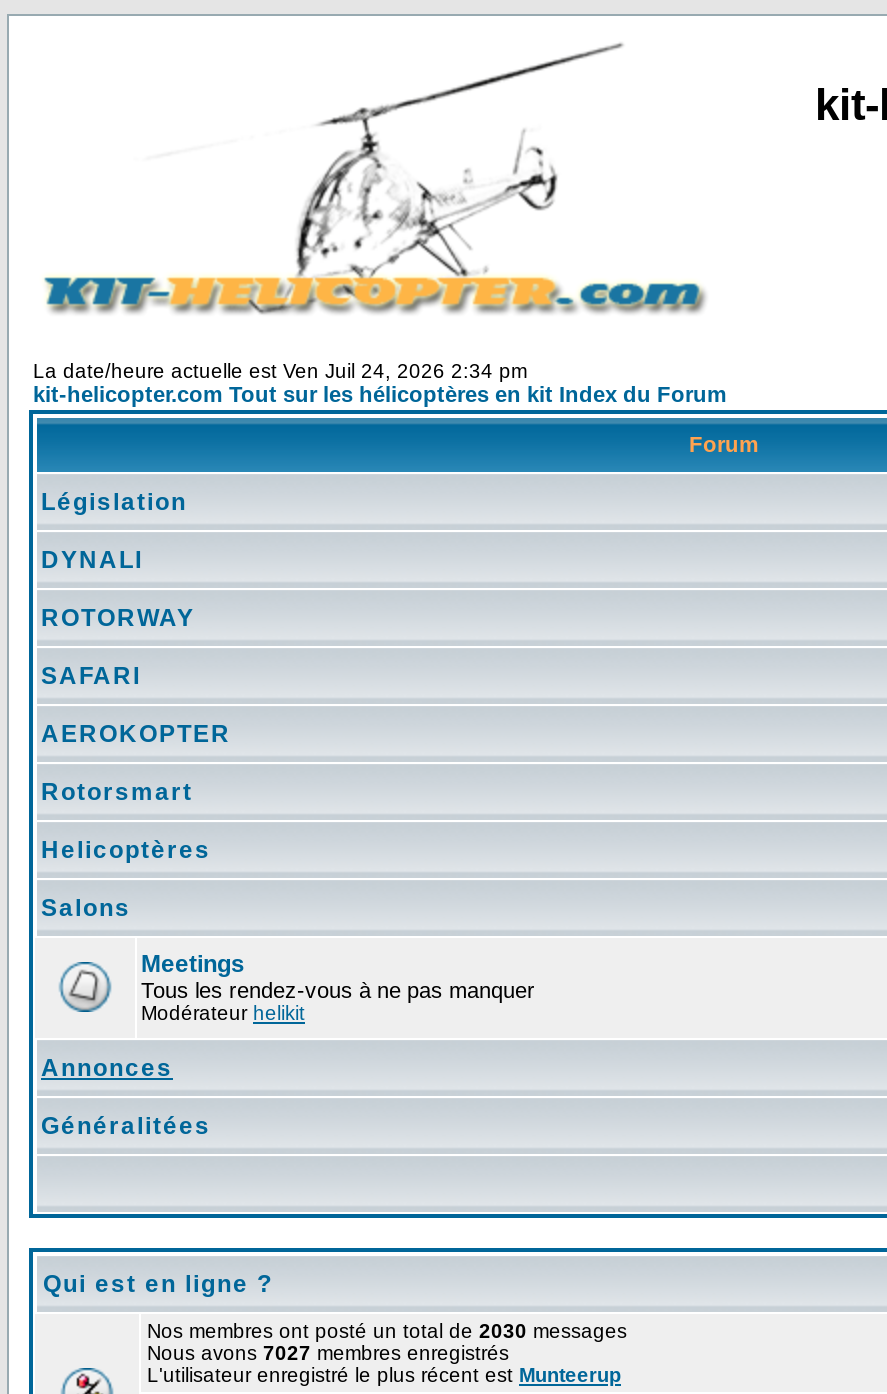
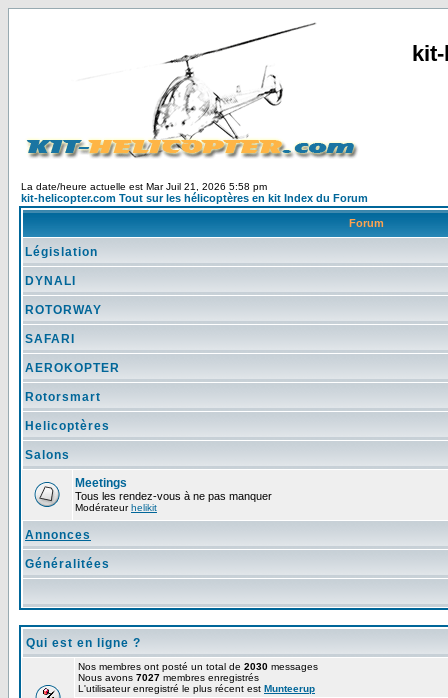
[33,360,527,382] La date/heure actuelle est Ven Juil 24, 2026 2:34 pm -> [21,181,267,192] La date/heure actuelle est Mar Juil 21, 2026 5:58 pm

